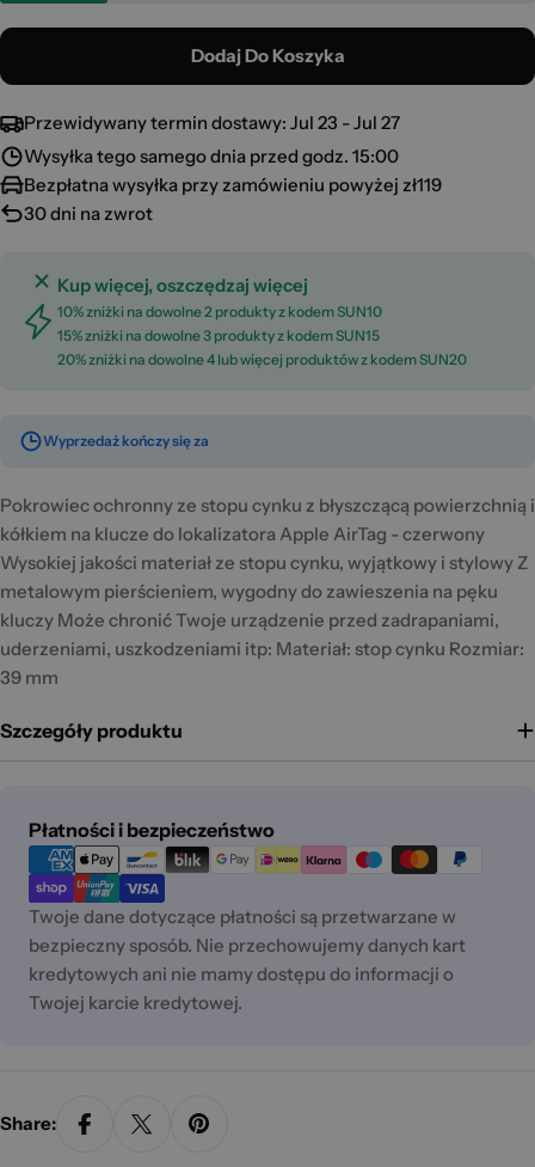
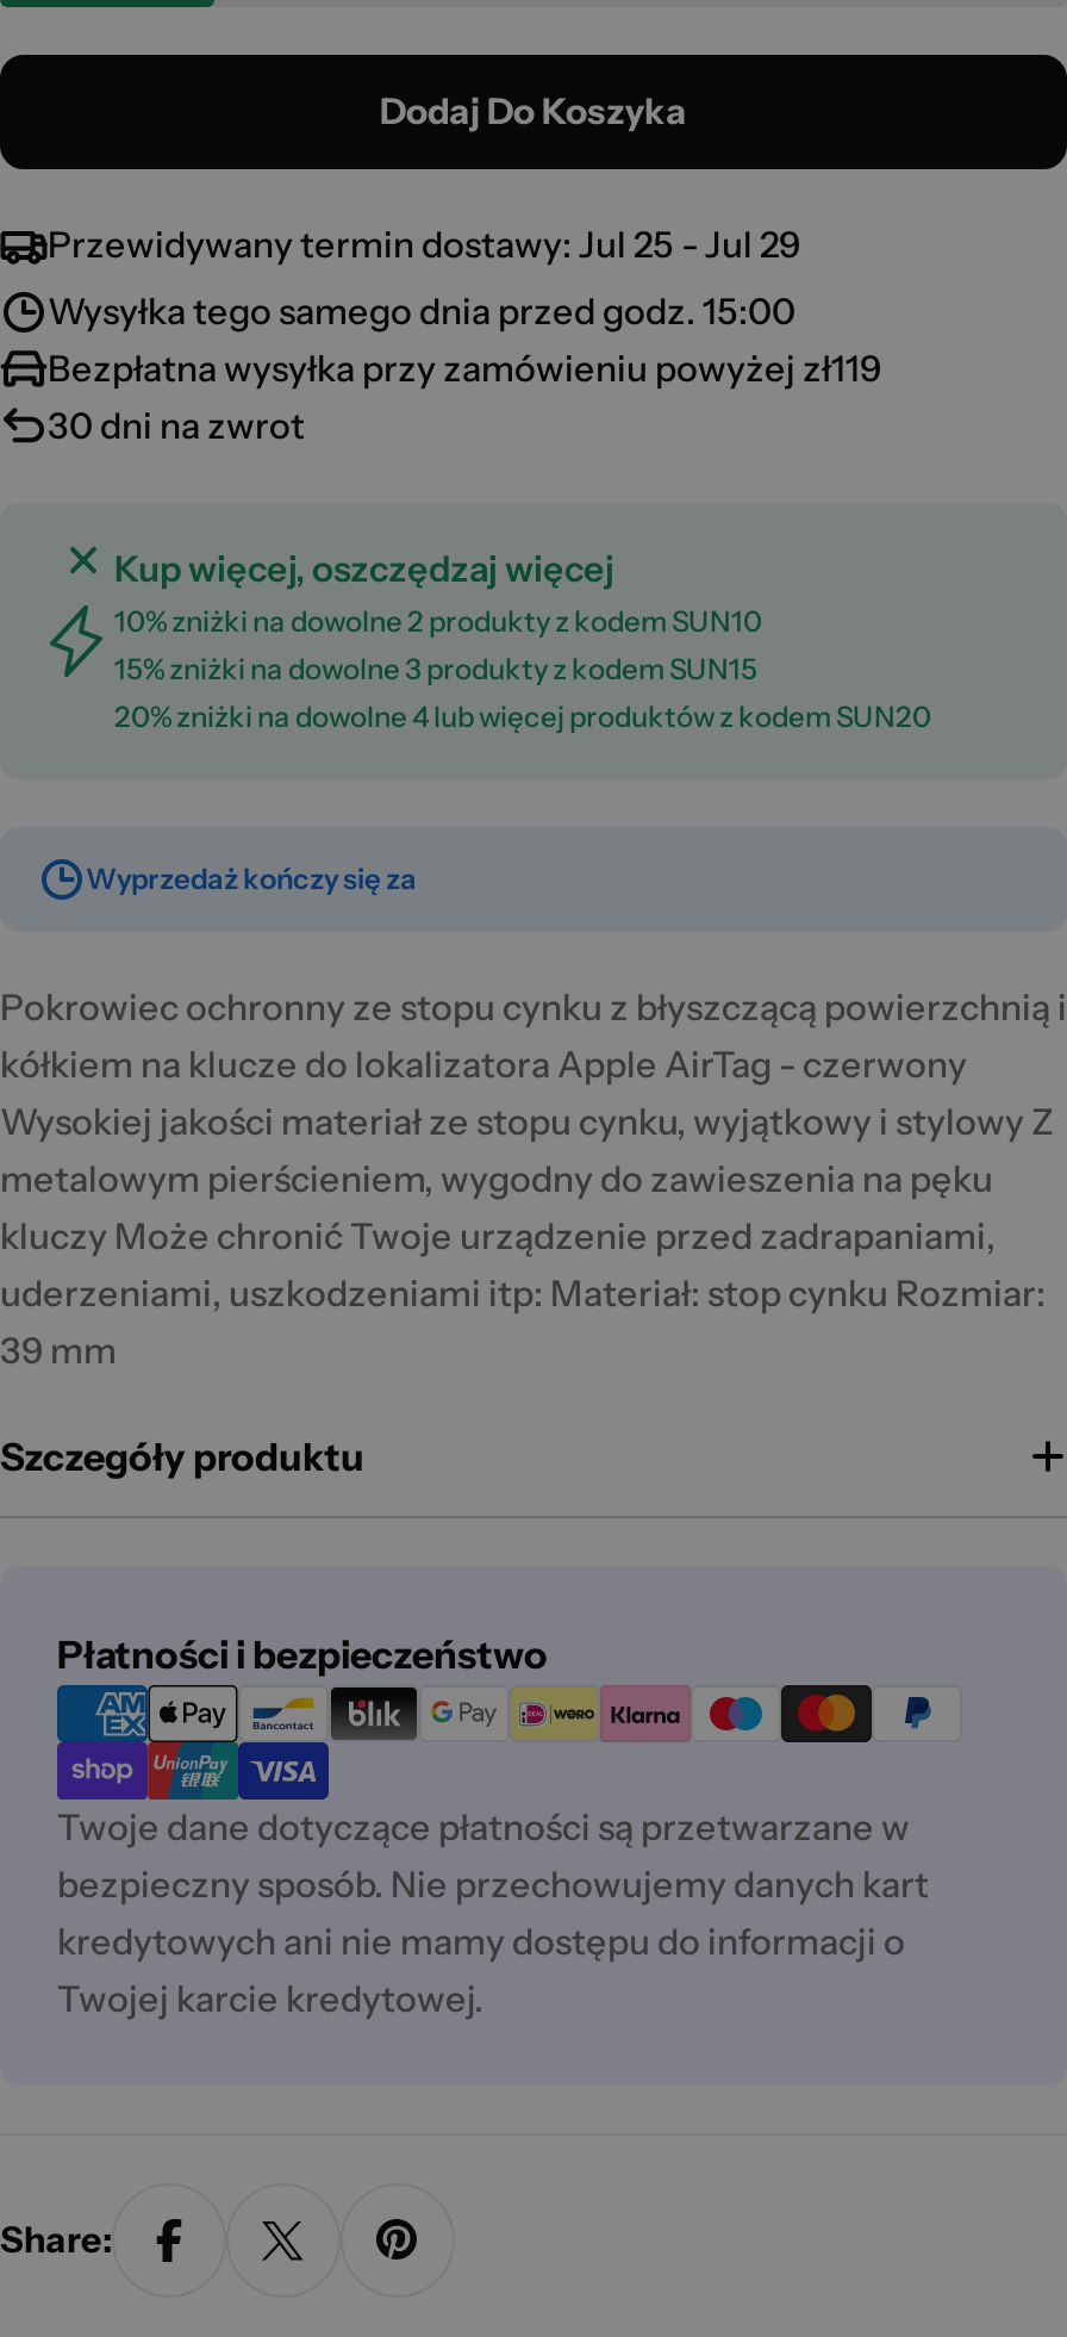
[24,111,400,134] Przewidywany termin dostawy: Jul 23 - Jul 27 -> [48,222,800,267] Przewidywany termin dostawy: Jul 25 - Jul 29

